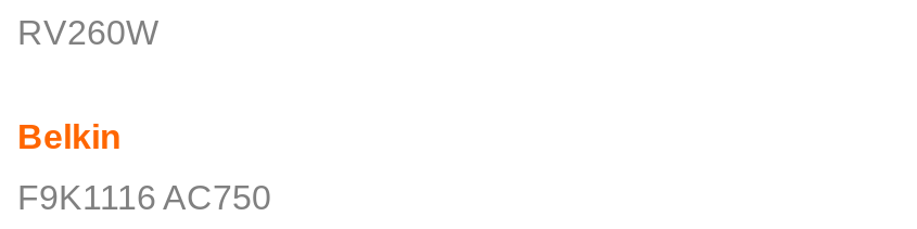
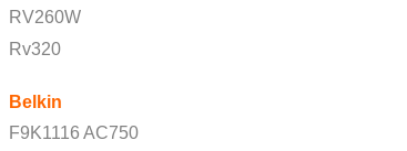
none -> [9,39,61,58] Rv320

